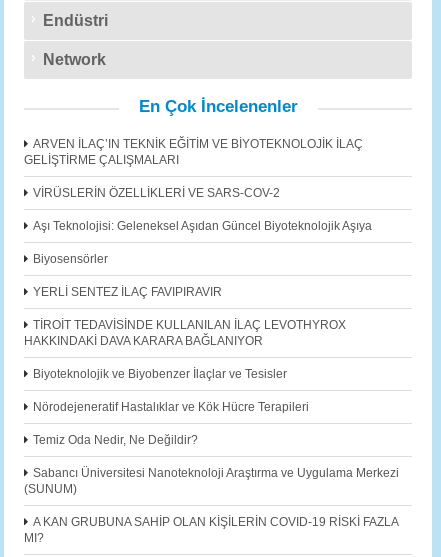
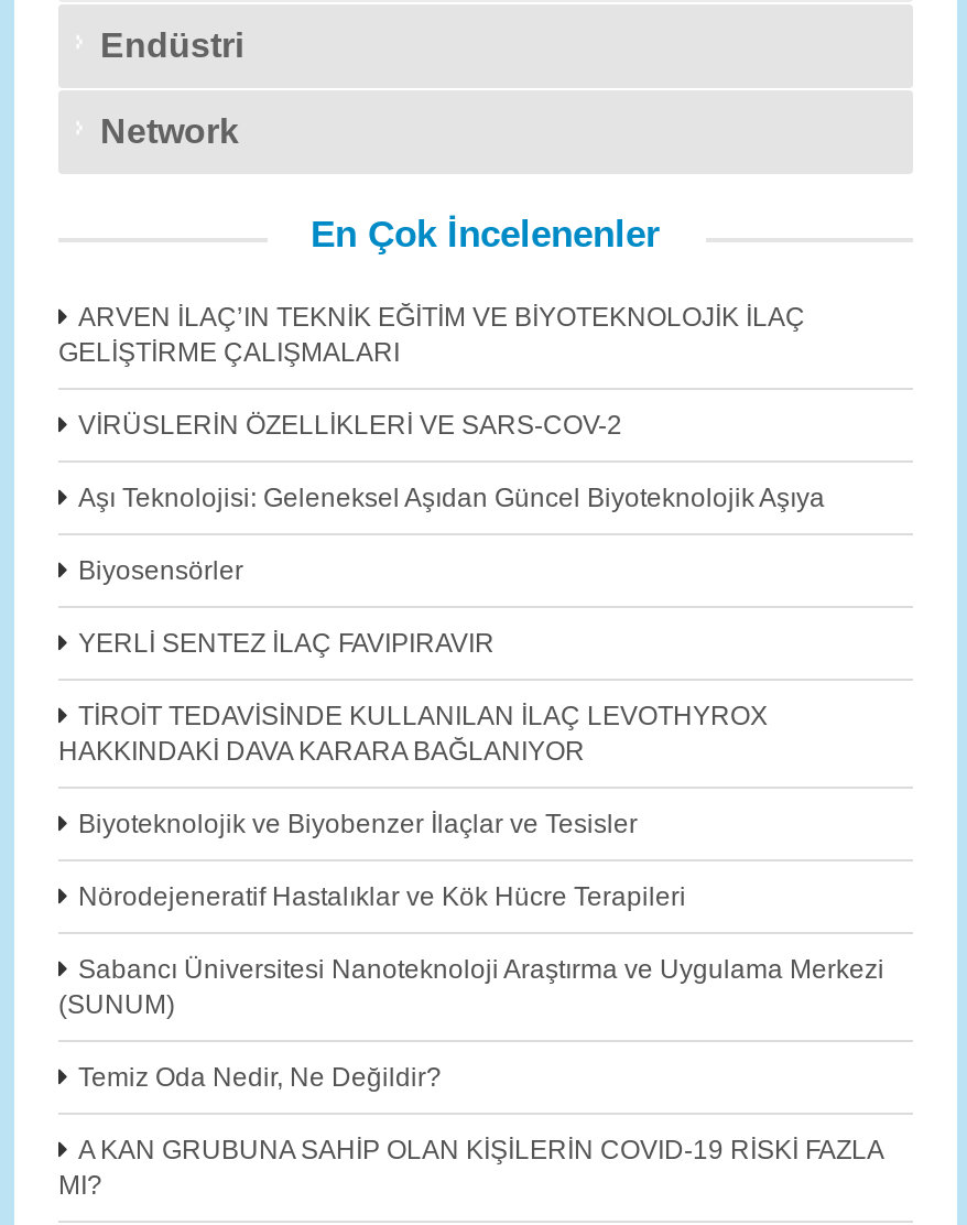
moved [33,433,198,447] -> [78,1062,442,1093]: Temiz Oda Nedir, Ne Değildir?
moved [24,466,399,496] -> [58,954,884,1021]: Sabancı Üniversitesi Nanoteknoloji Araştırma ve Uygulama Merkezi | (SUNUM)

